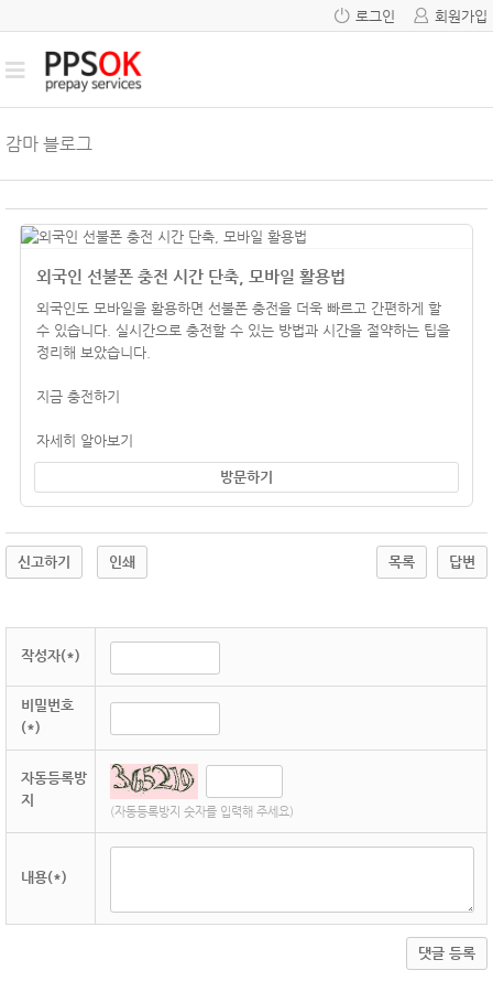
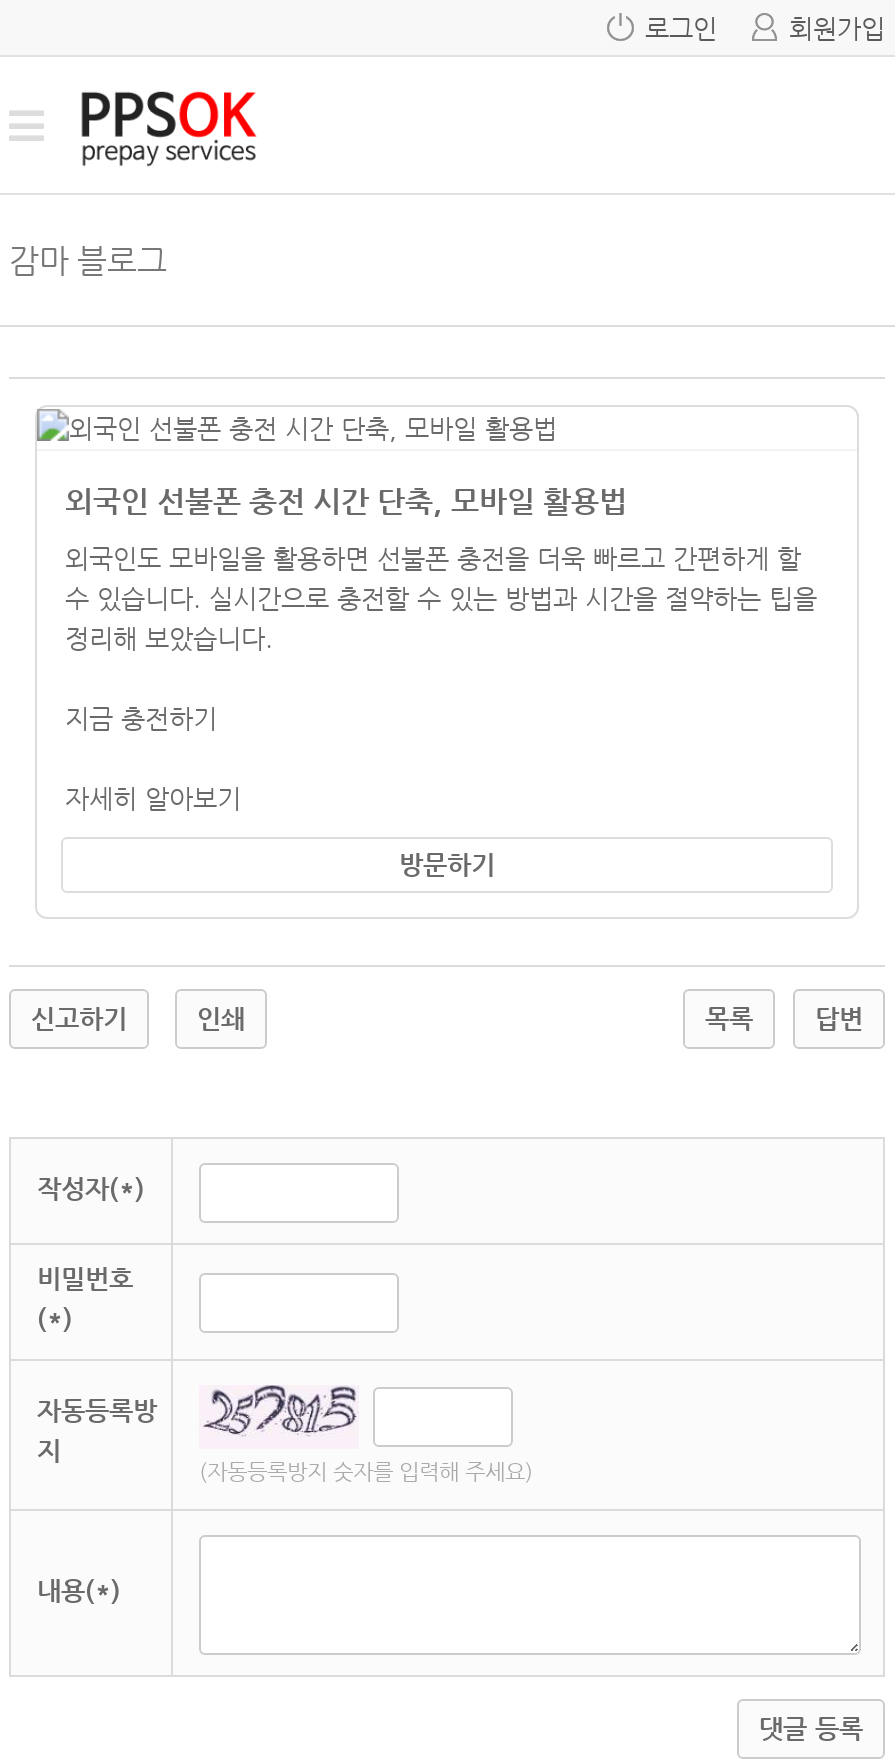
[109,763,198,799] [image] -> [199,1383,359,1447] [image]

